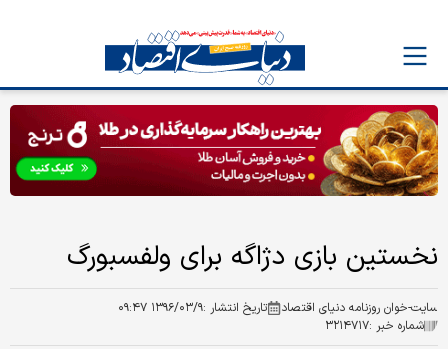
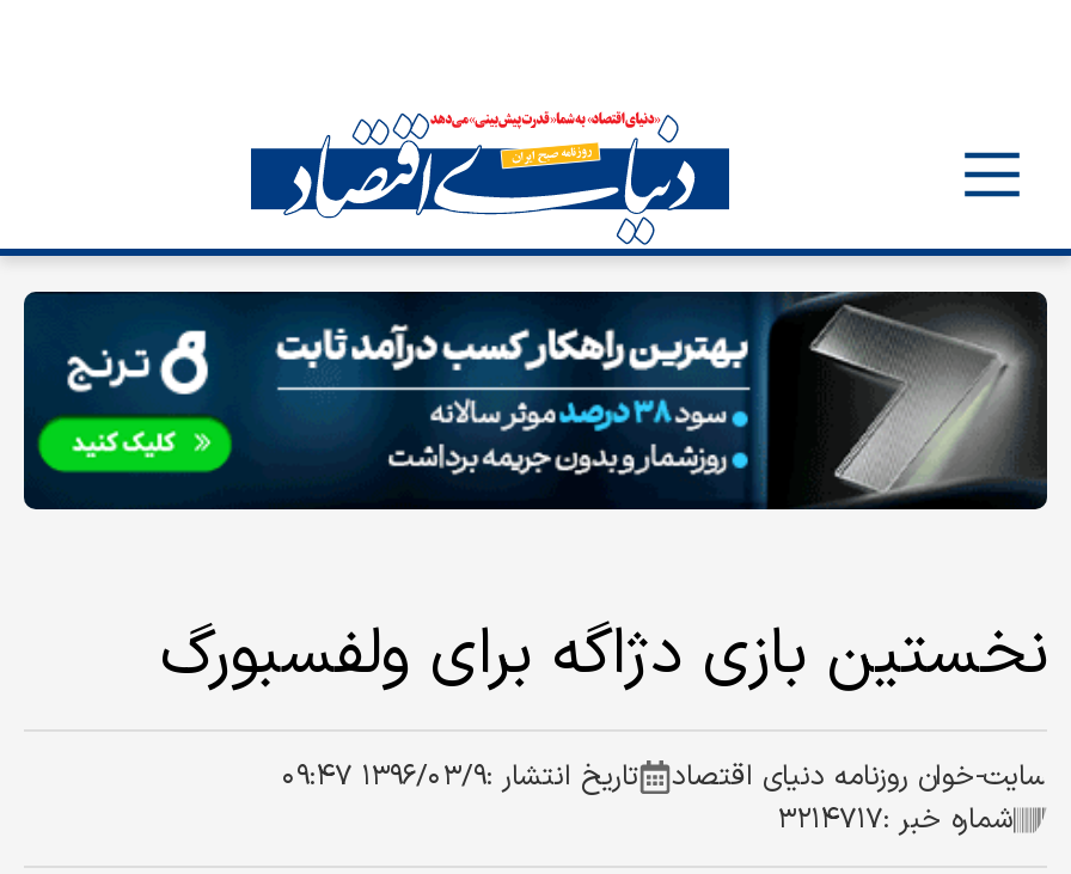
[9,104,439,197] [image] -> [22,289,1049,512] [image]

